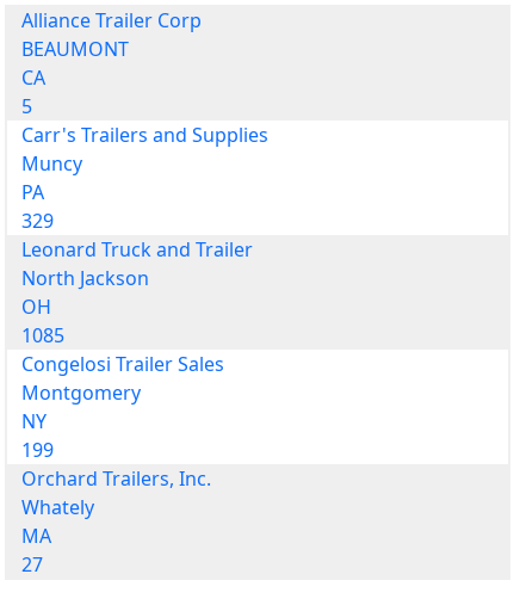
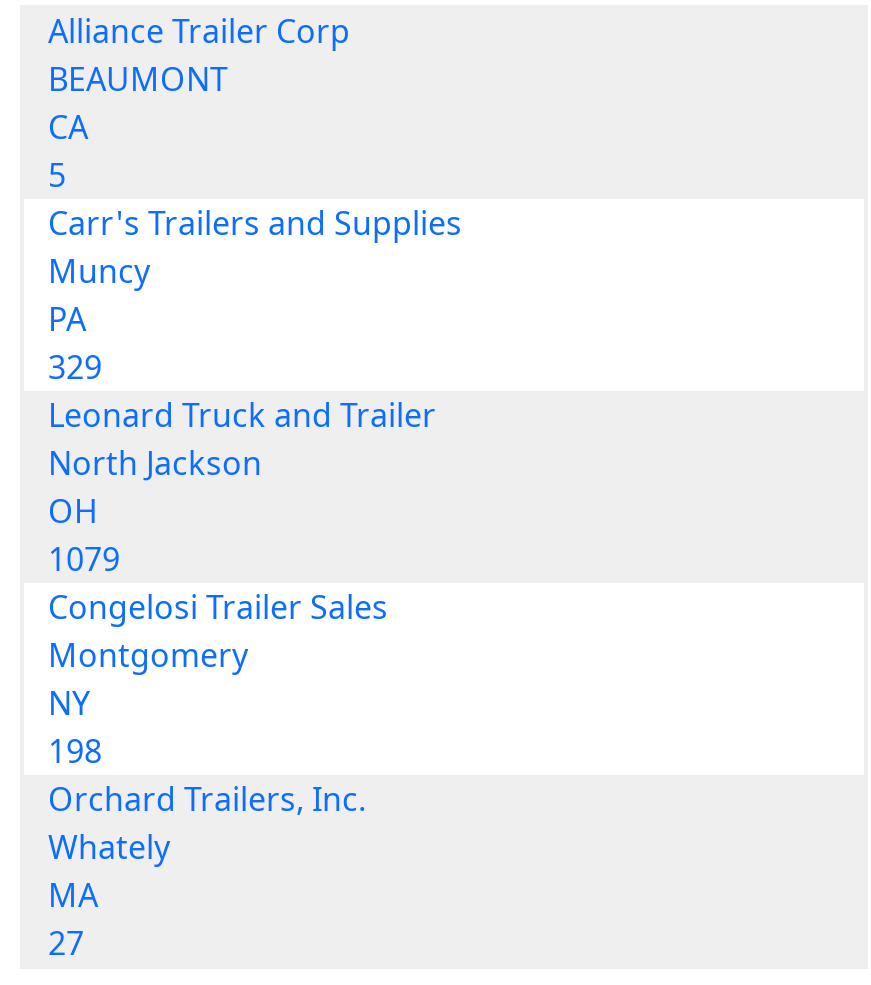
[21,322,64,348] 1085 -> [48,537,120,581] 1079
[21,437,54,463] 199 -> [48,729,102,773] 198

